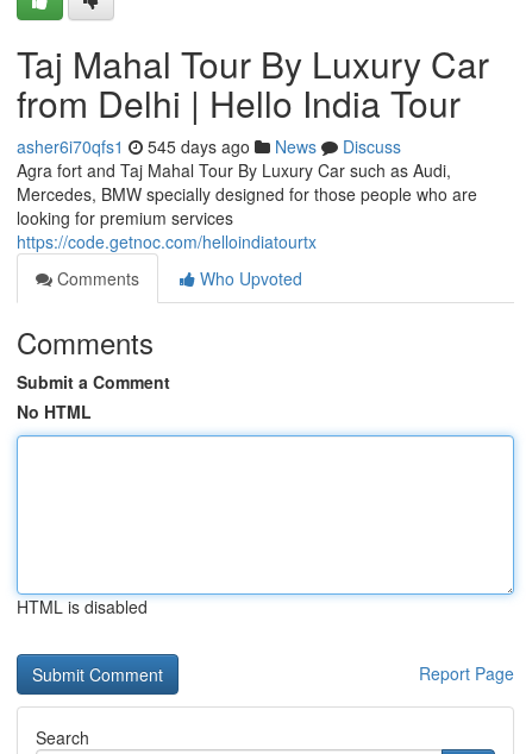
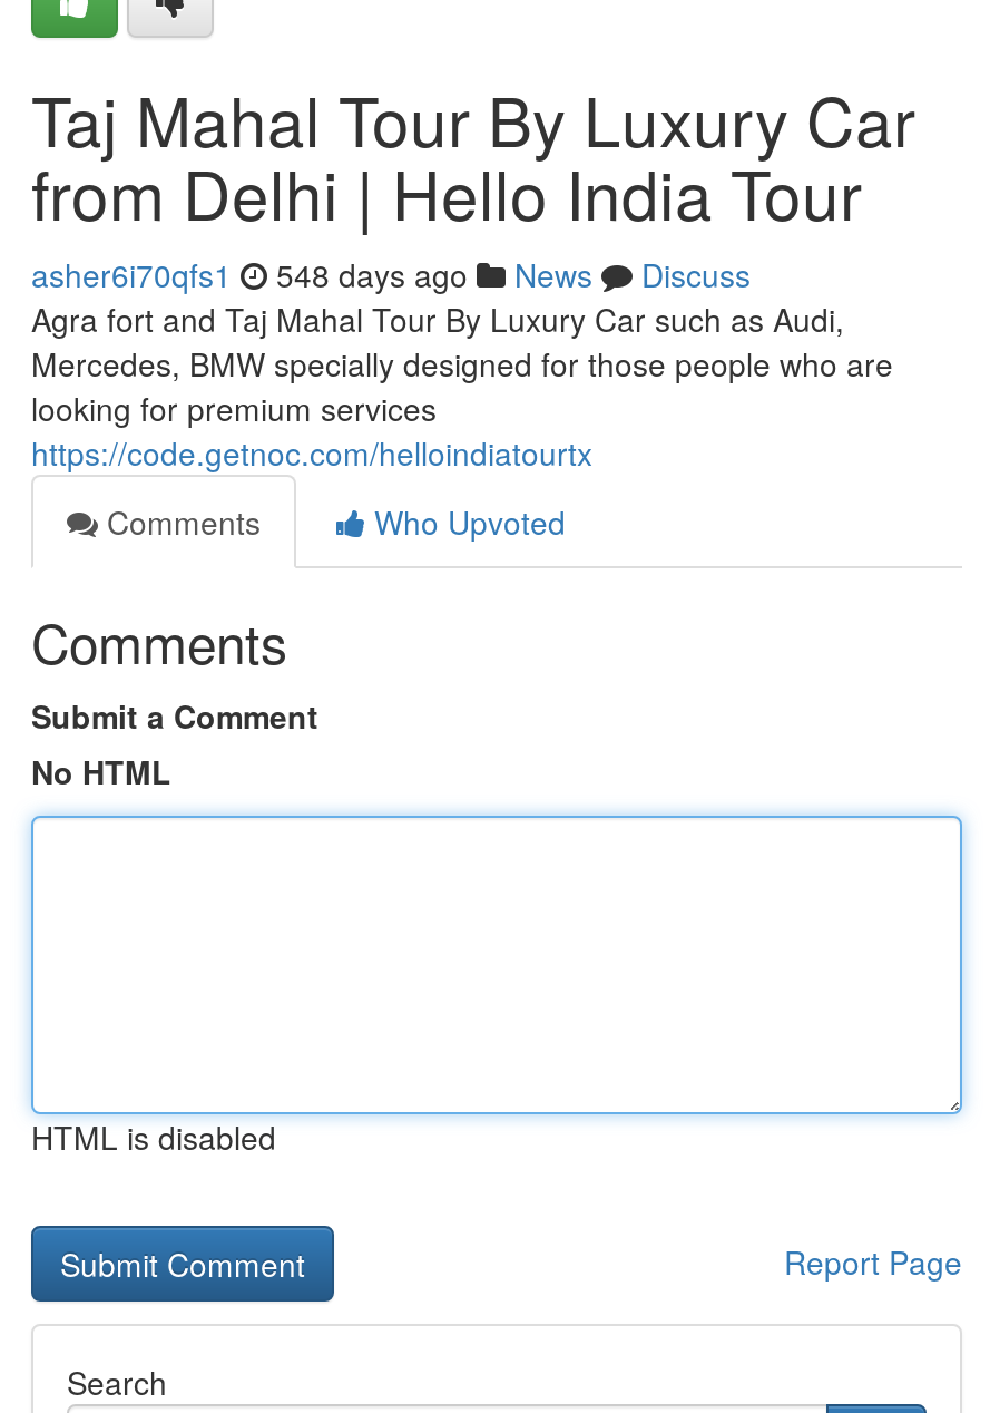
[17,134,401,158] asher6i70qfs1 545 days ago News Discuss -> [31,252,751,296] asher6i70qfs1 548 days ago News Discuss

